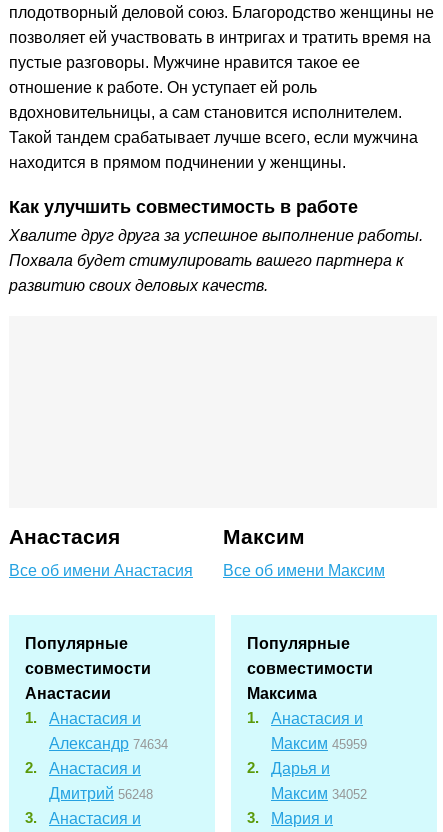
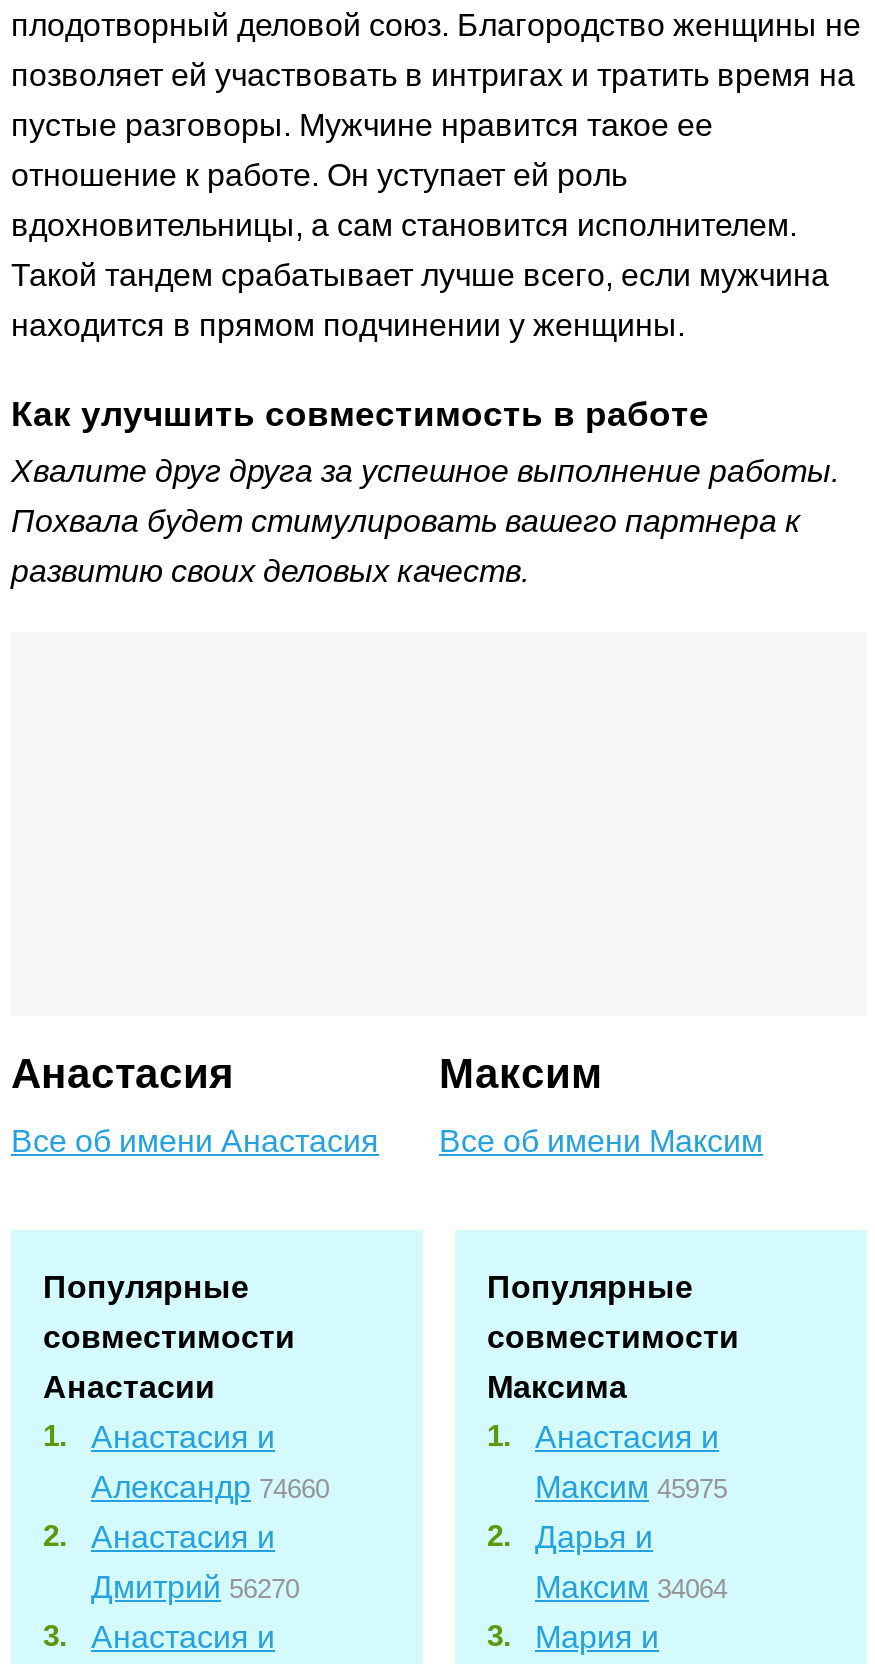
[49,735,168,752] Александр 74634 -> [91,1471,329,1505] Александр 74660
[271,735,367,752] Максим 45959 -> [535,1471,727,1505] Максим 45975
[49,785,153,802] Дмитрий 56248 -> [91,1571,299,1605] Дмитрий 56270
[271,785,367,802] Максим 34052 -> [535,1571,727,1605] Максим 34064

